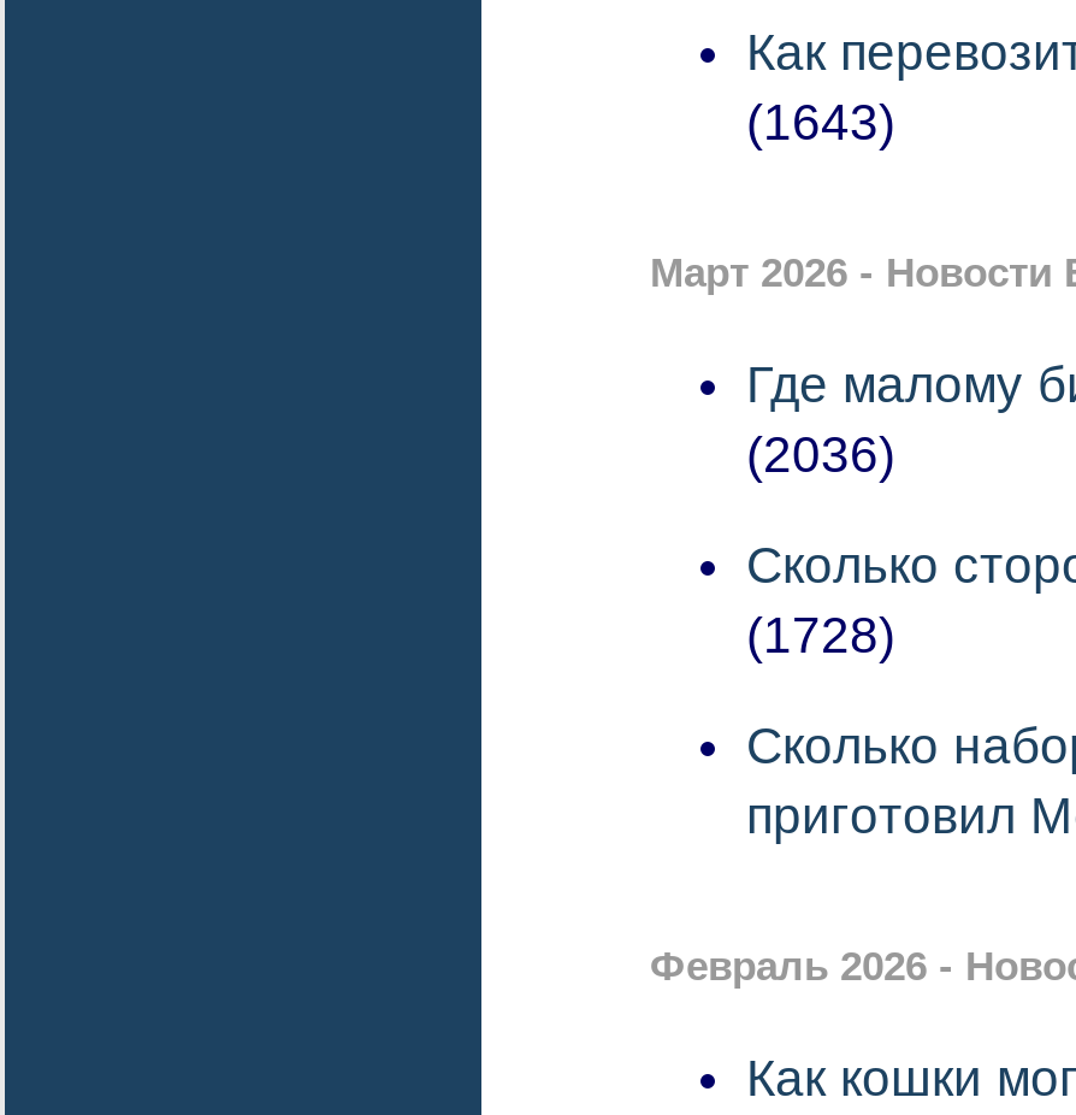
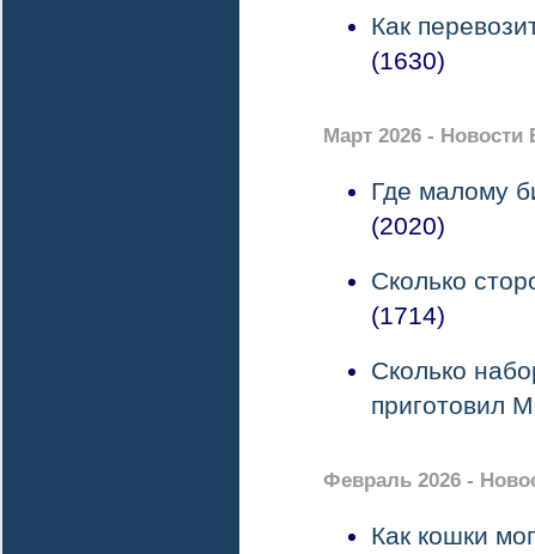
[746,94,895,149] (1643) -> [371,47,445,74] (1630)
[746,426,895,482] (2036) -> [371,212,445,239] (2020)
[746,607,895,662] (1728) -> [371,302,445,329] (1714)

